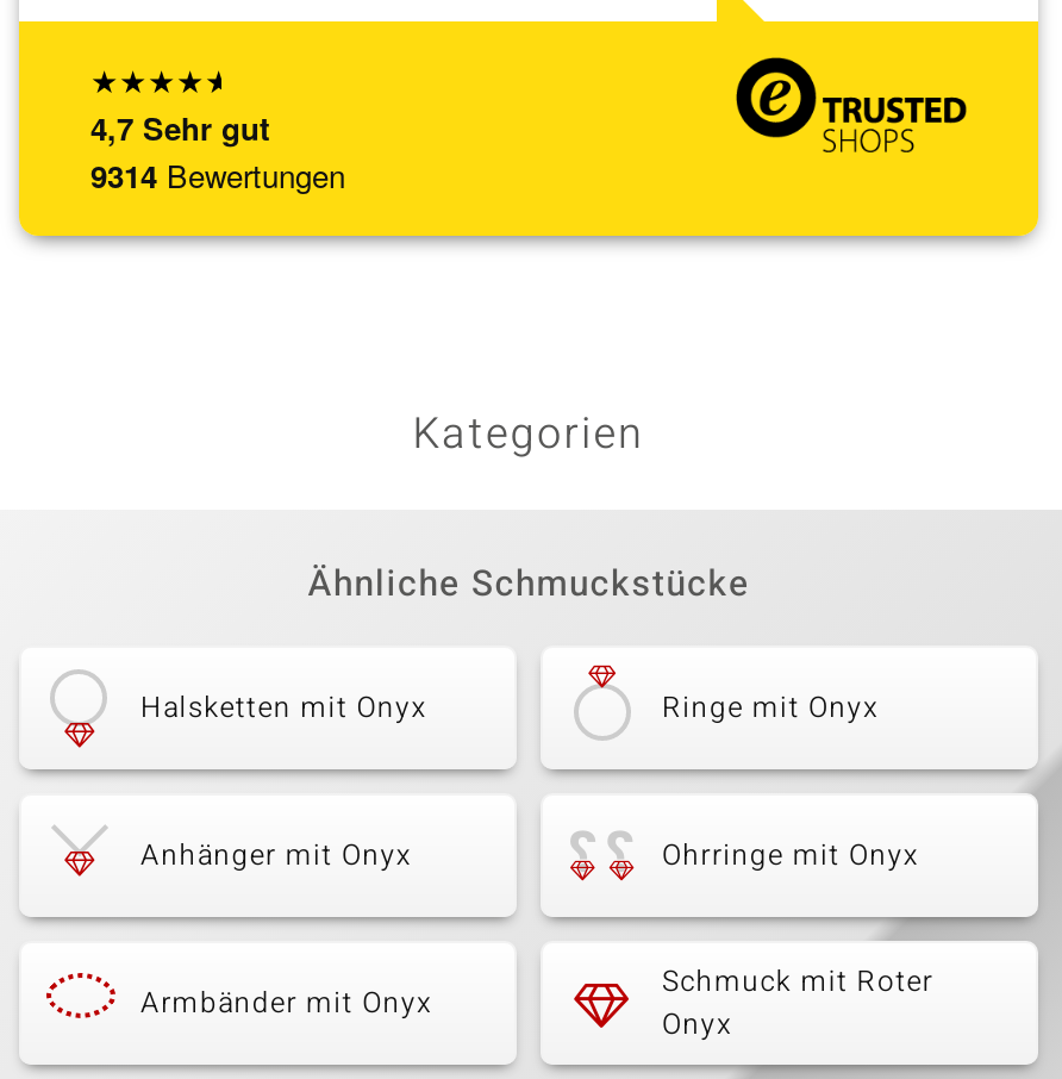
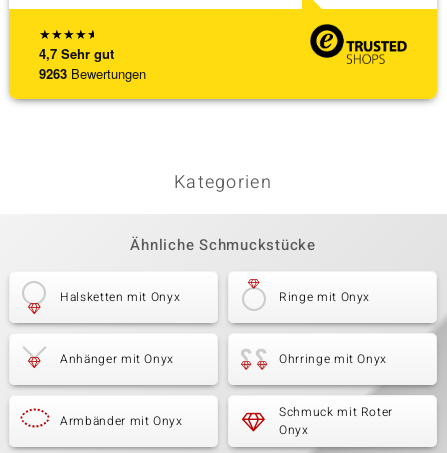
[90,152,345,198] 9314 Bewertungen -> [39,64,146,83] 9263 Bewertungen

